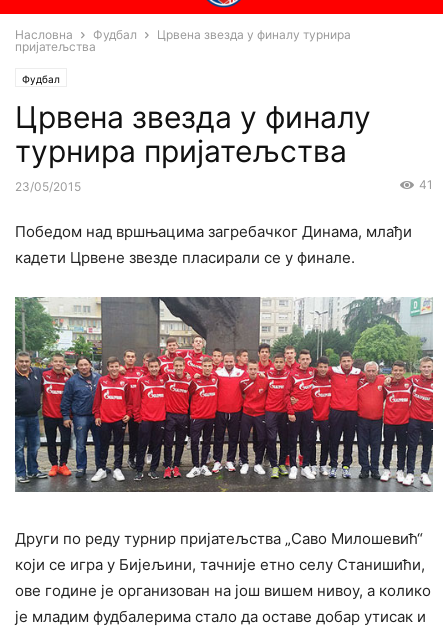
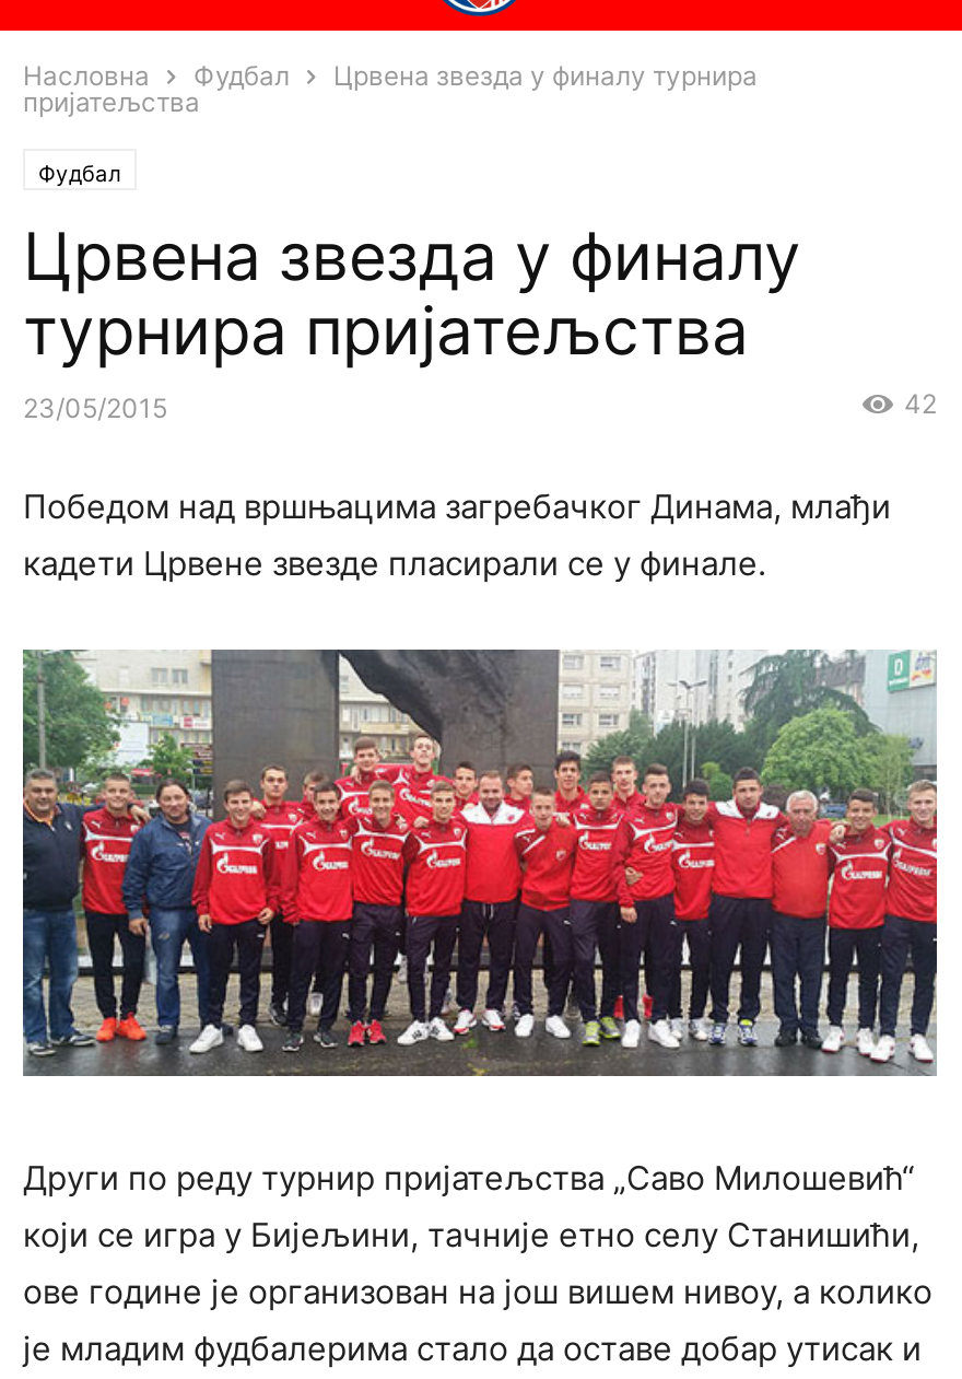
[419,177,433,192] 41 -> [904,387,937,420] 42

